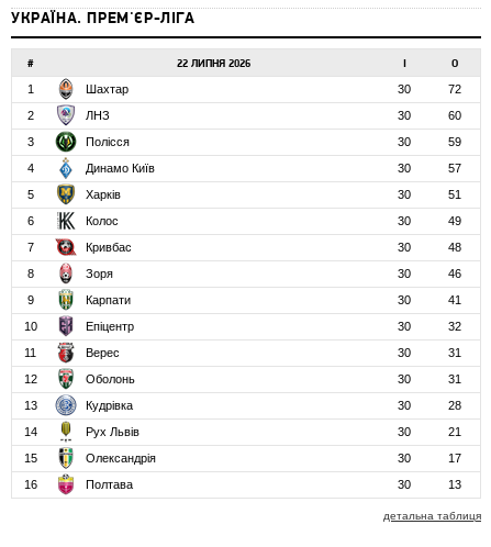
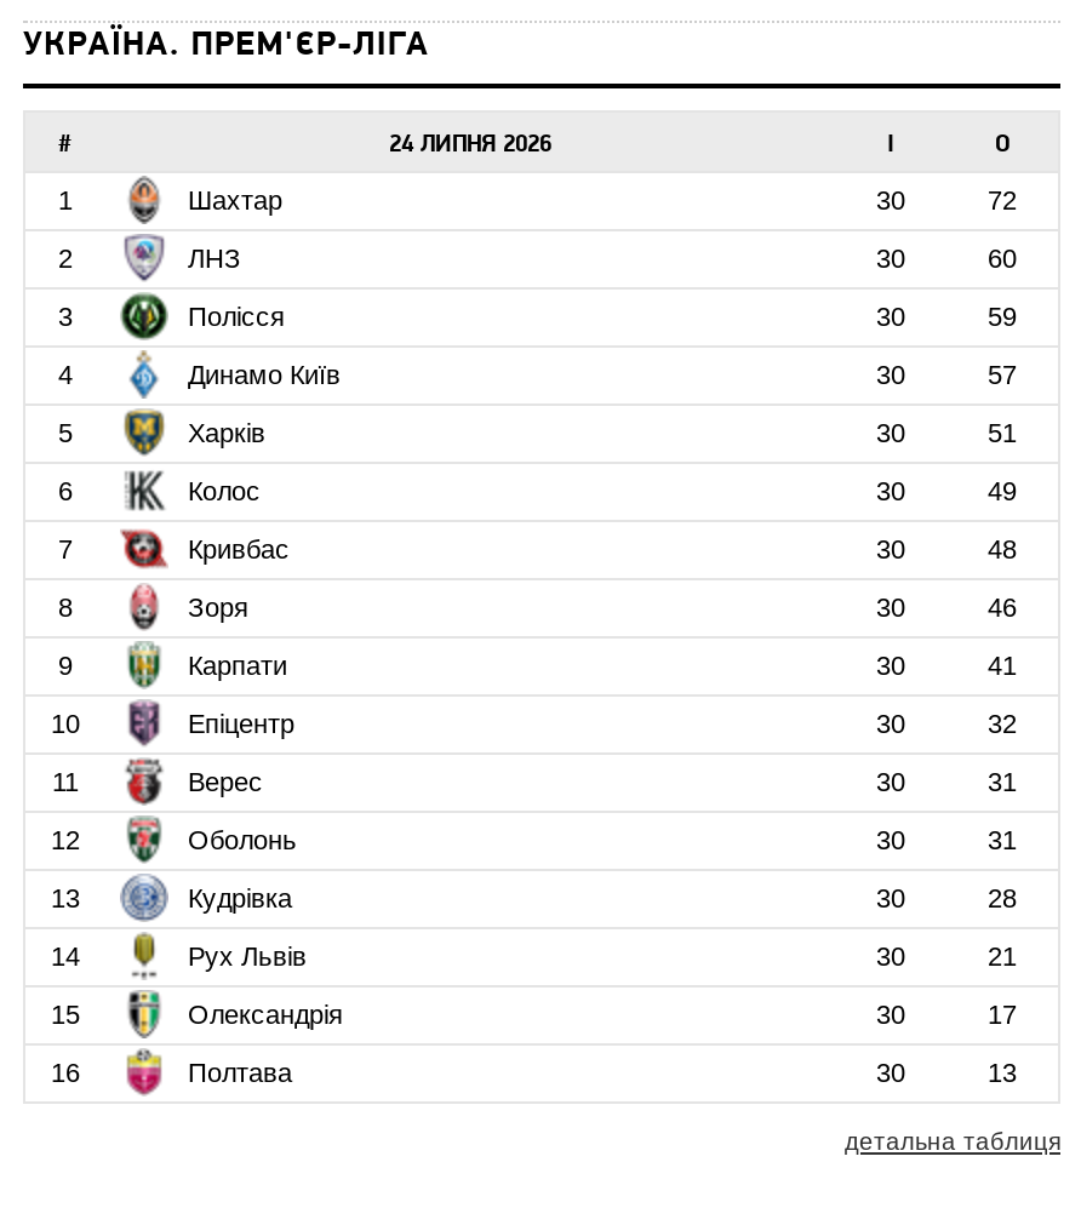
[177,58,250,70] 22 ЛИПНЯ 2026 -> [389,132,551,159] 24 ЛИПНЯ 2026

